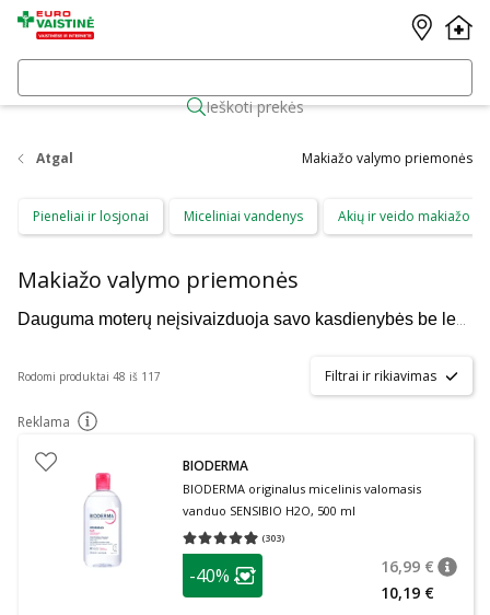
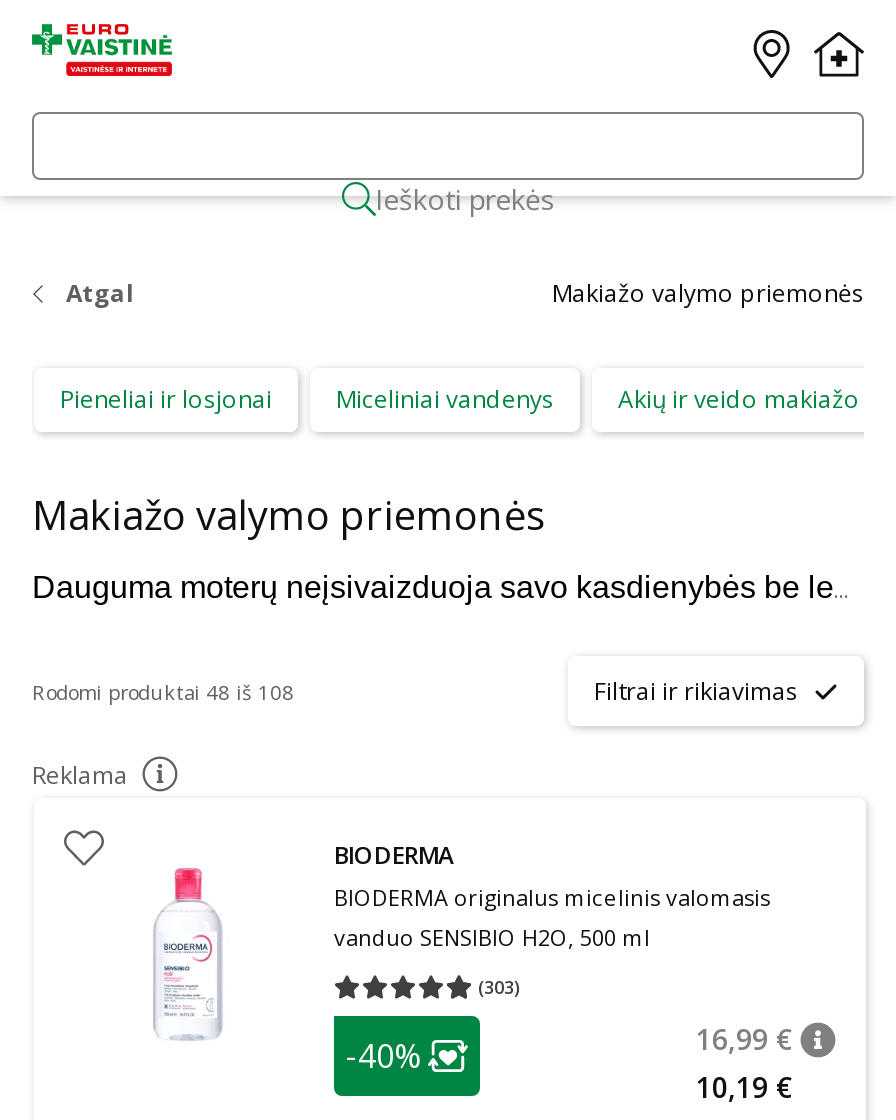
[17,368,161,384] Rodomi produktai 48 iš 117 -> [32,677,294,705] Rodomi produktai 48 iš 108

